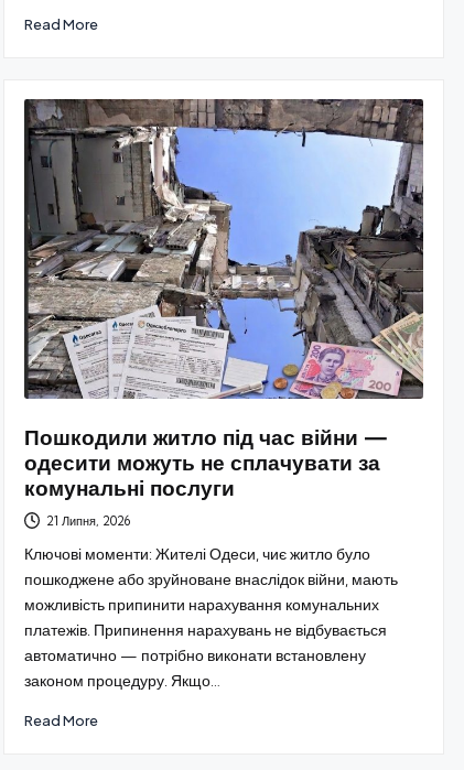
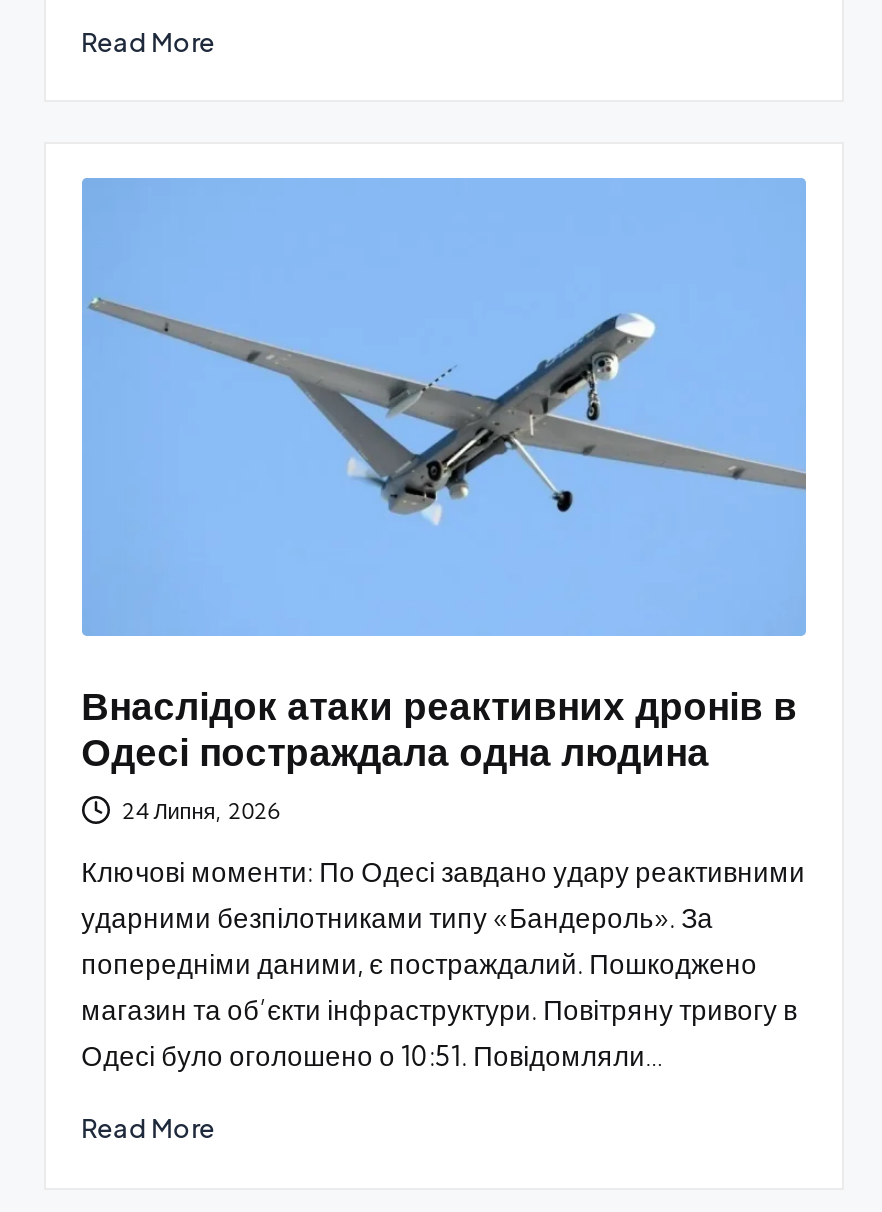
[23,98,424,369] [image] -> [80,176,808,638] [image]
[24,424,386,528] Пошкодили житло під час війни — | одесити можуть не сплачувати за | комунальні послуги | 21 Липня, 2026 -> [81,683,797,825] Внаслідок атаки реактивних дронів в | Одесі постраждала одна людина | 24 Липня, 2026
[24,546,397,690] Ключові моменти: Жителі Одеси, чиє житло було | пошкоджене або зруйноване внаслідок війни, мають | можливість припинити нарахування комунальних | платежів. Припинення нарахувань не відбувається | автоматично — потрібно виконати встановлену | законом процедуру. Якщо… -> [81,857,805,1073] Ключові моменти: По Одесі завдано удару реактивними | ударними безпілотниками типу «Бандероль». За | попередніми даними, є постраждалий. Пошкоджено | магазин та об’єкти інфраструктури. Повітряну тривогу в | Одесі було оголошено о 10:51. Повідомляли…

